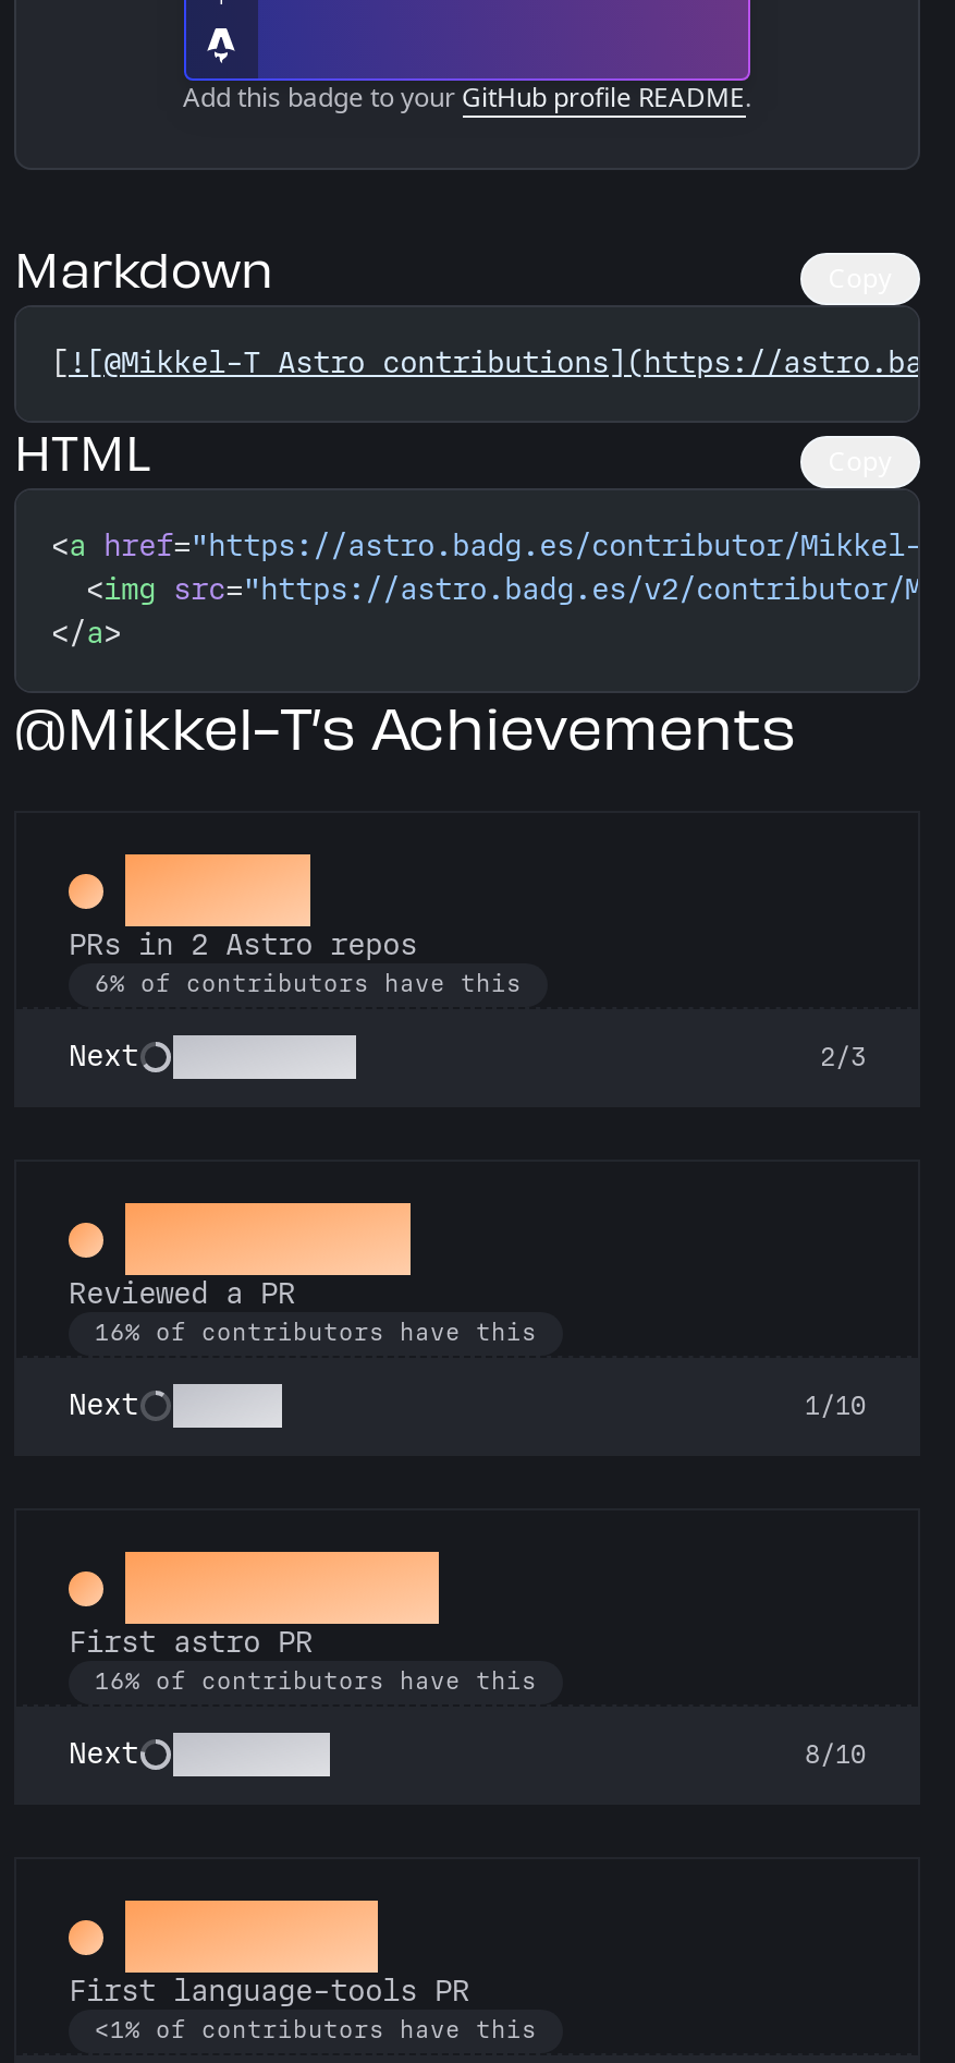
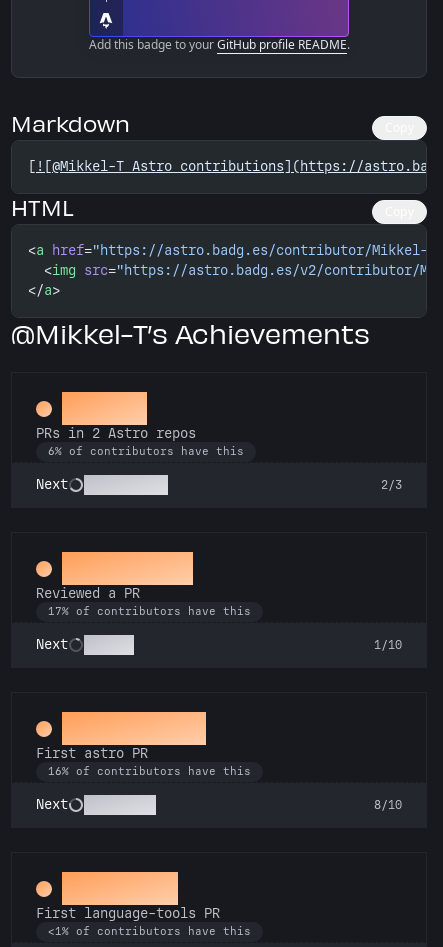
[95,1319,537,1347] 16% of contributors have this -> [48,605,251,618] 17% of contributors have this

